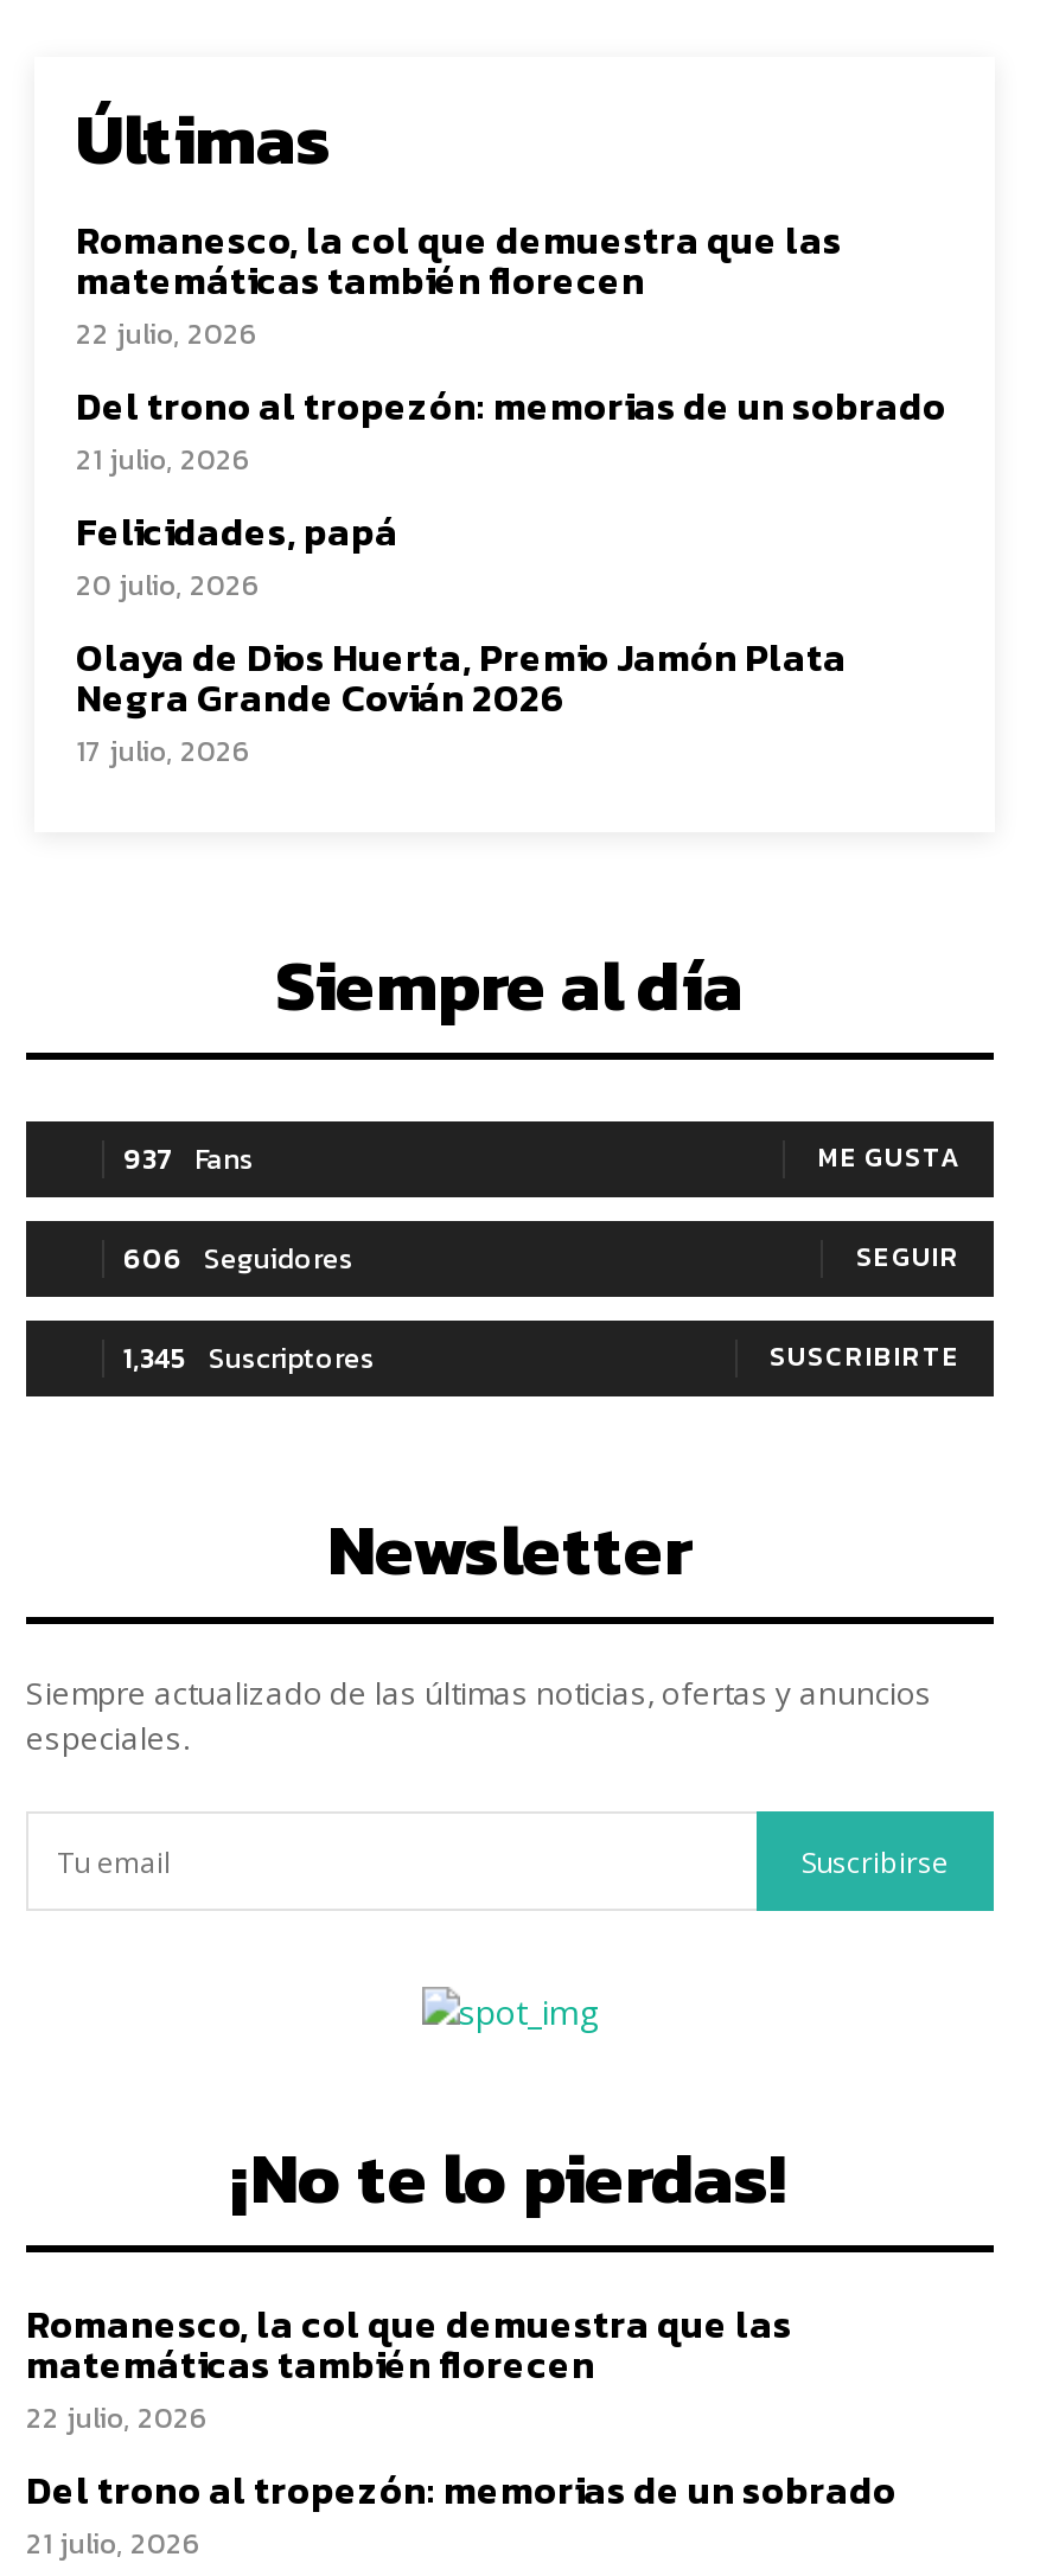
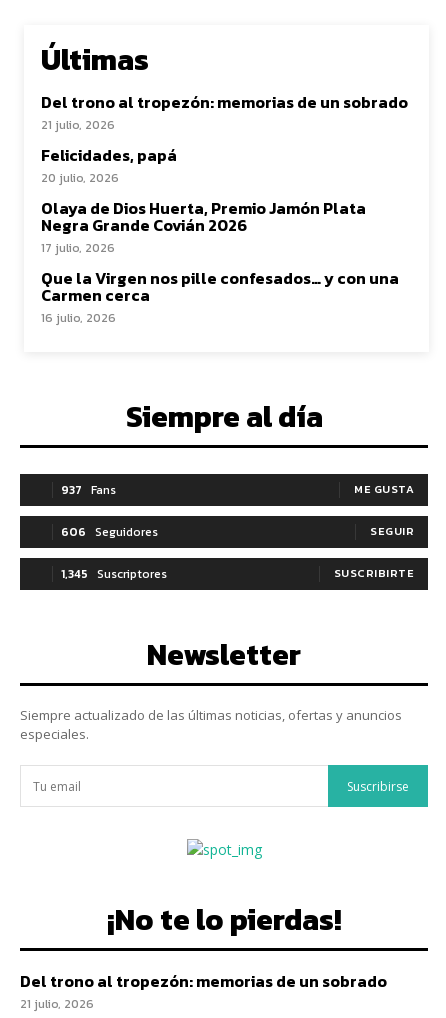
[76,211,842,356] Romanesco, la col que demuestra que las | matemáticas también florecen | 22 julio, 2026 -> none
none -> [41,266,399,327] Que la Virgen nos pille confesados… y con una | Carmen cerca | 16 julio, 2026
[26,2295,792,2440] Romanesco, la col que demuestra que las | matemáticas también florecen | 22 julio, 2026 -> none

